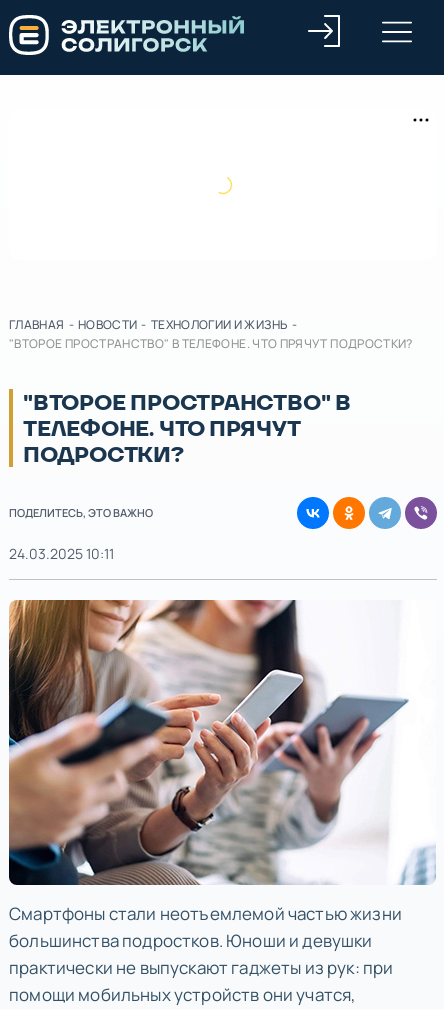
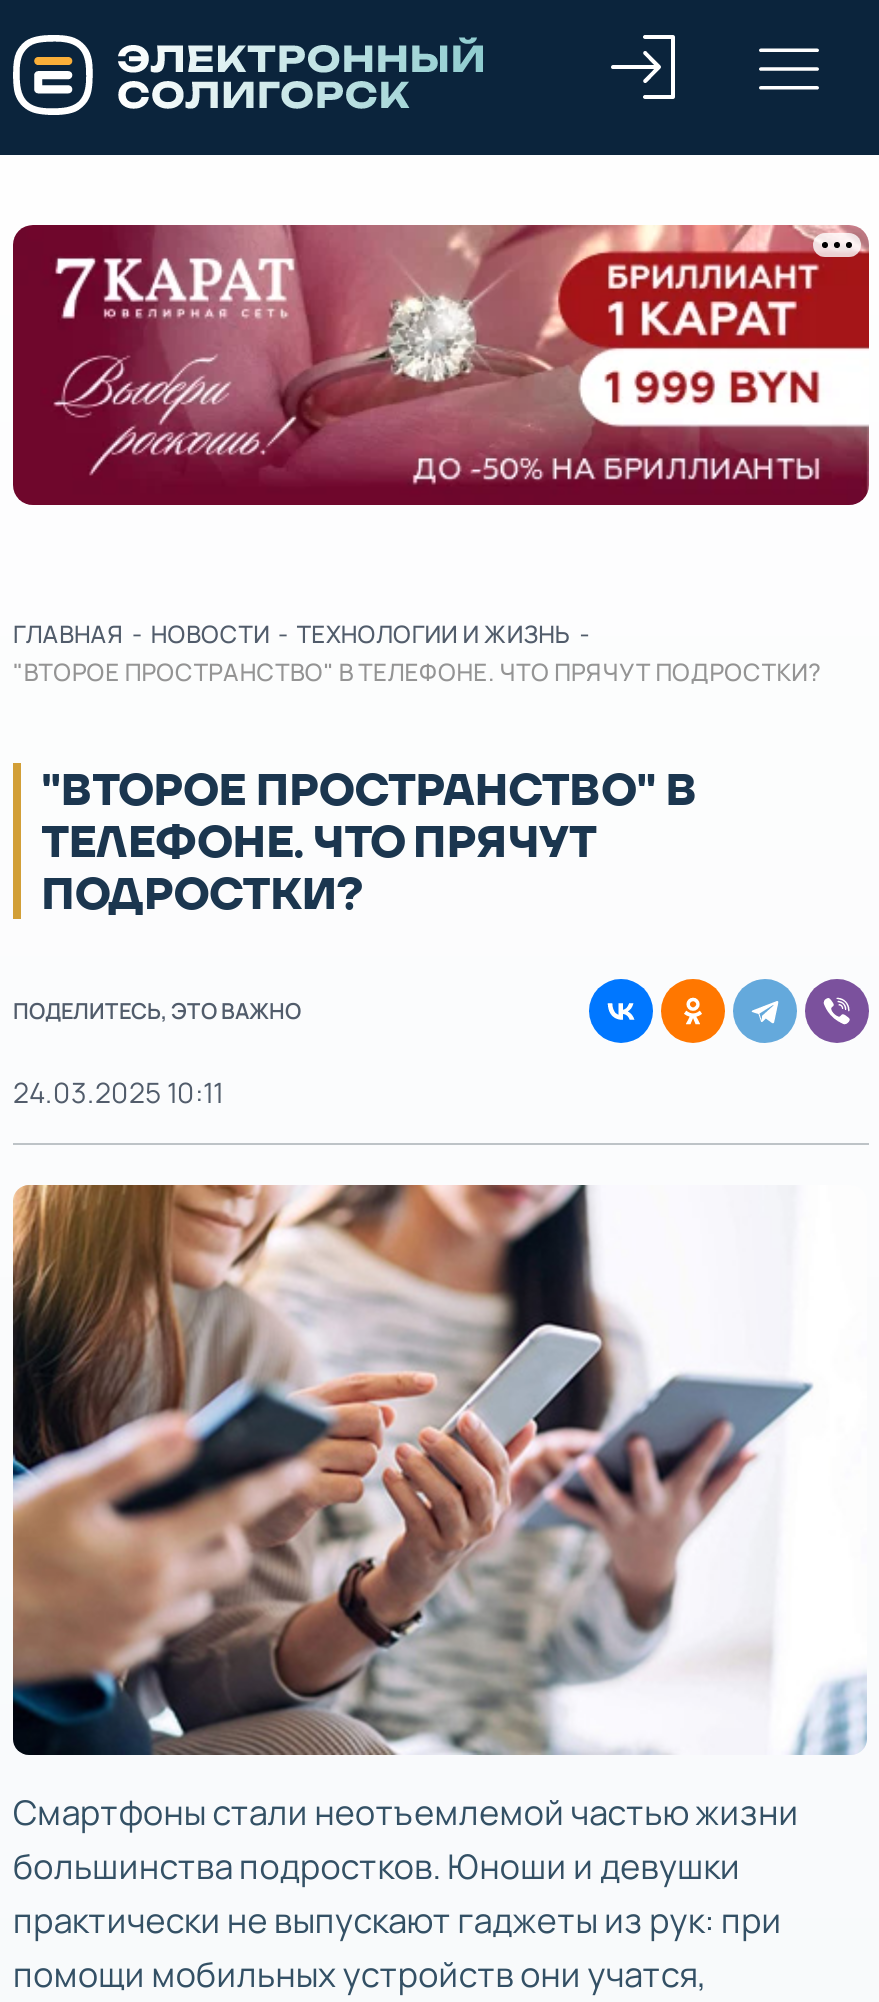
none -> [11,223,871,507] [image]

